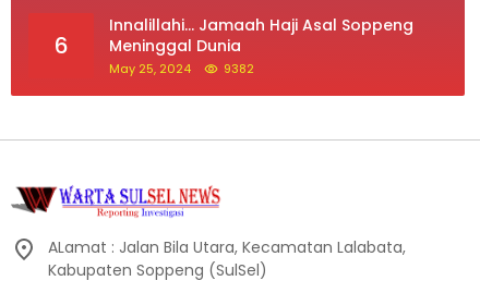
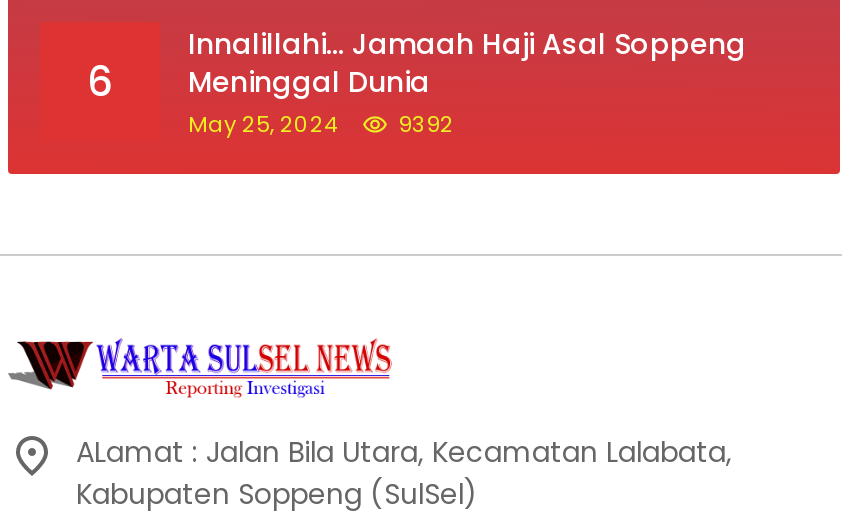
[109,60,254,77] May 25, 2024 9382 -> [188,108,454,140] May 25, 2024 9392

